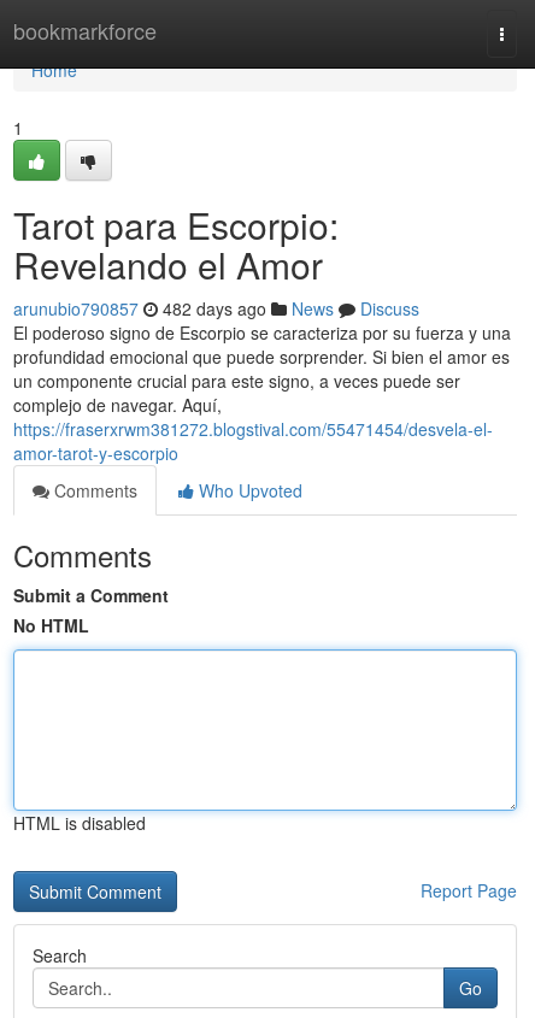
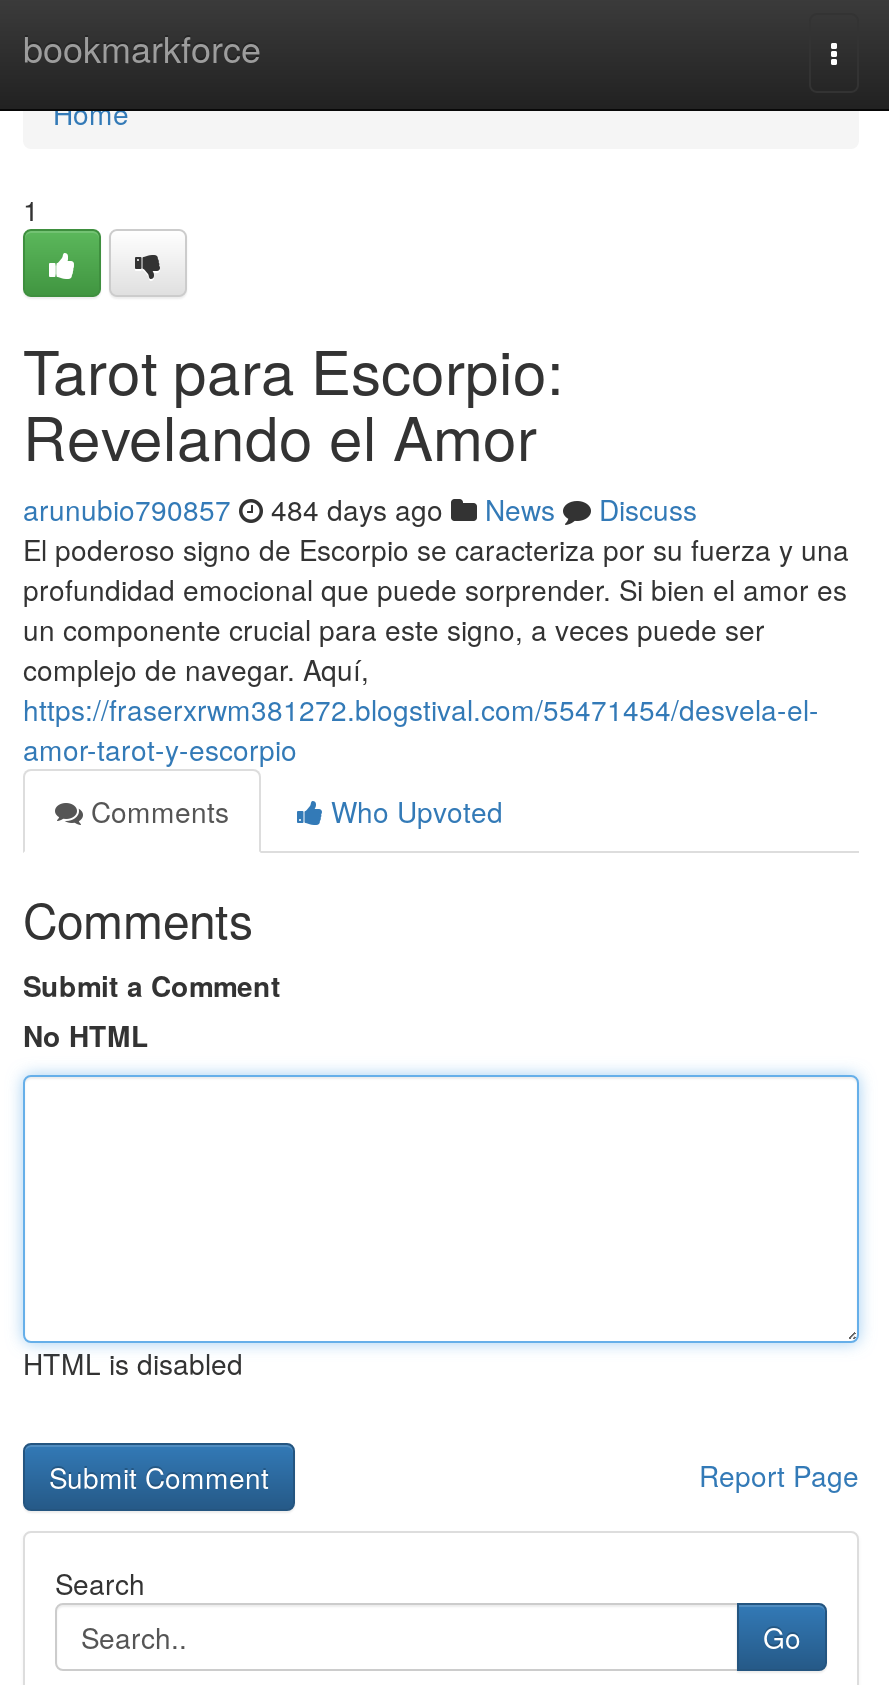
[13,296,419,320] arunubio790857 482 days ago News Discuss -> [23,489,697,529] arunubio790857 484 days ago News Discuss

